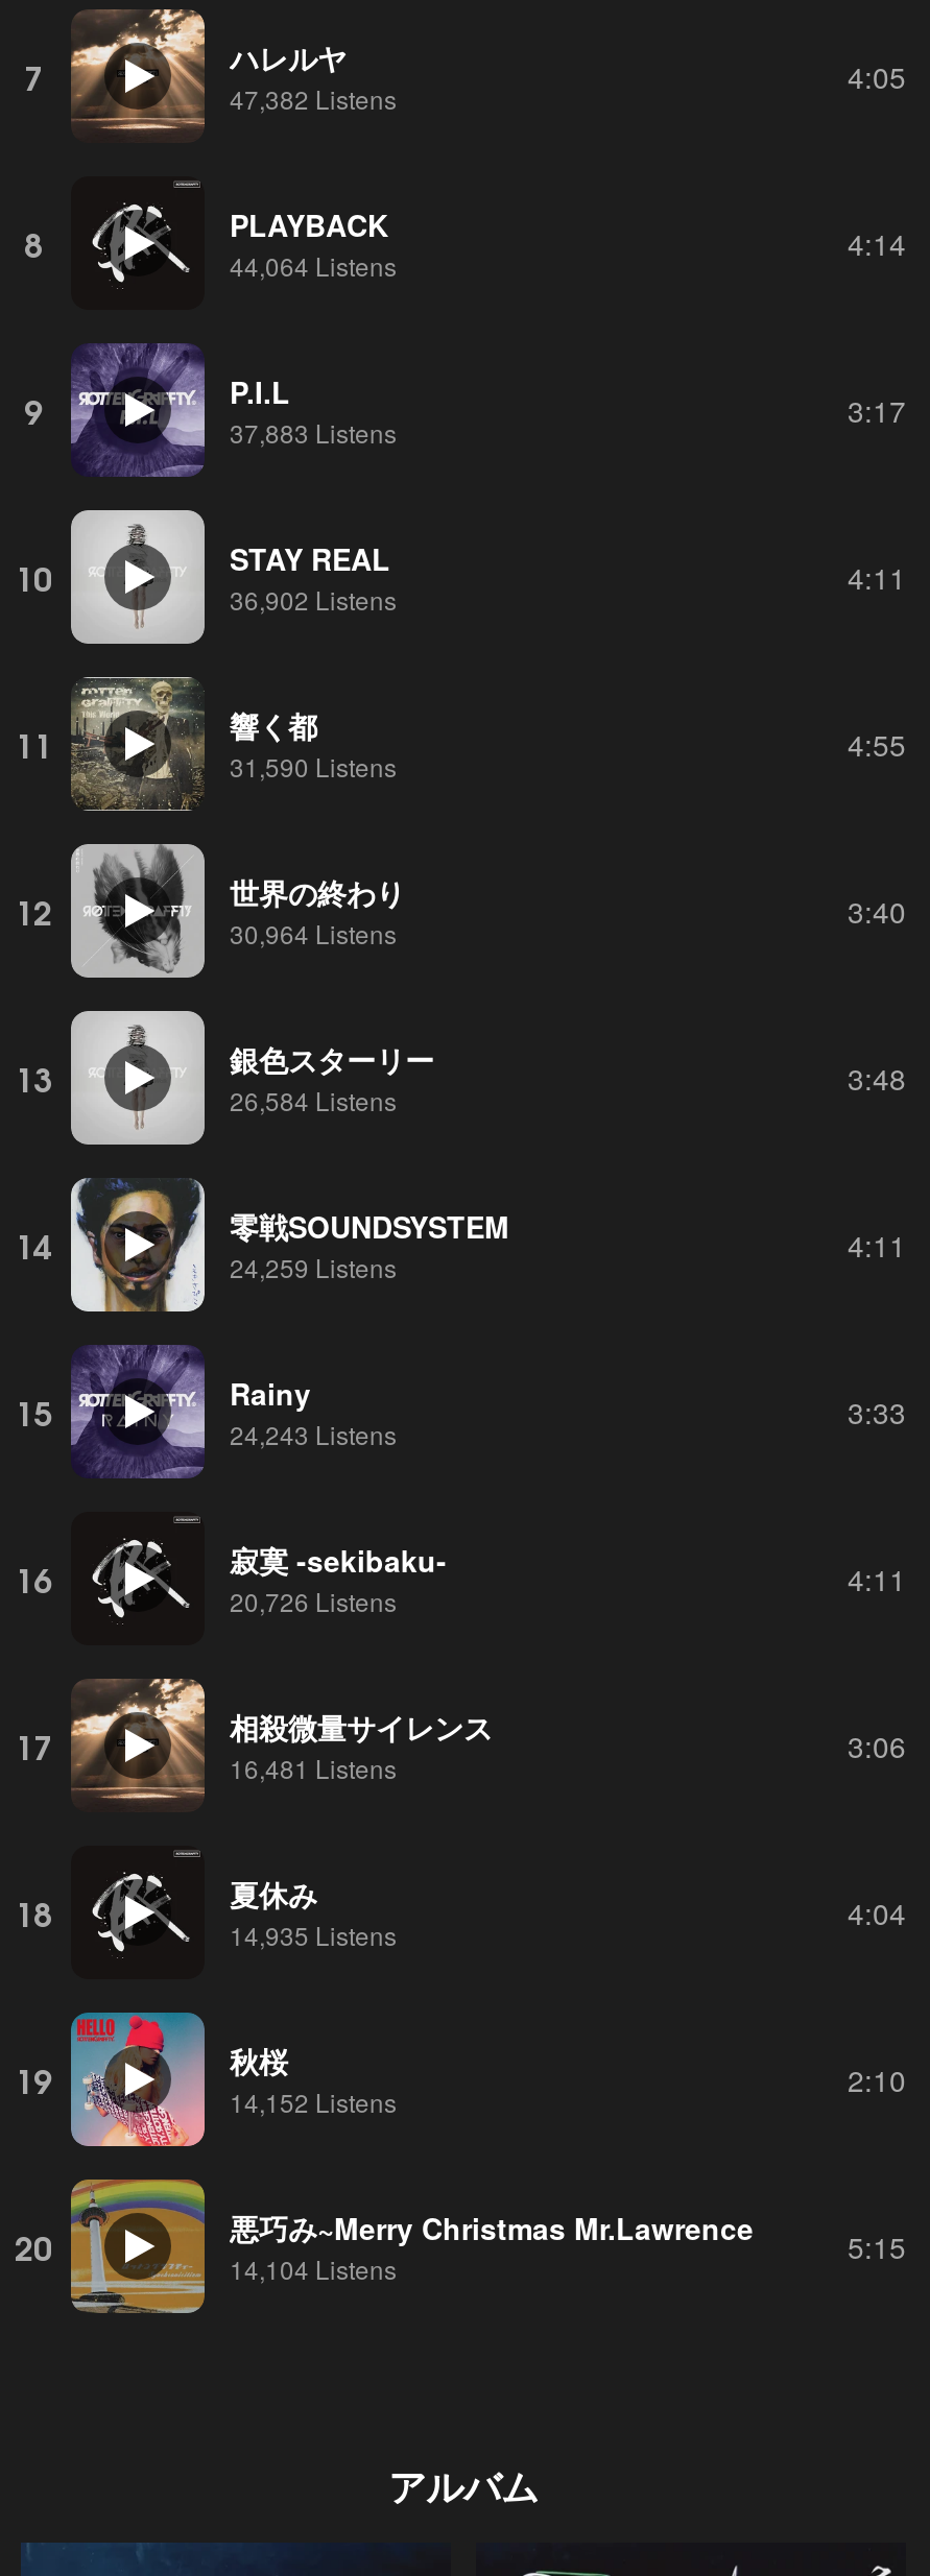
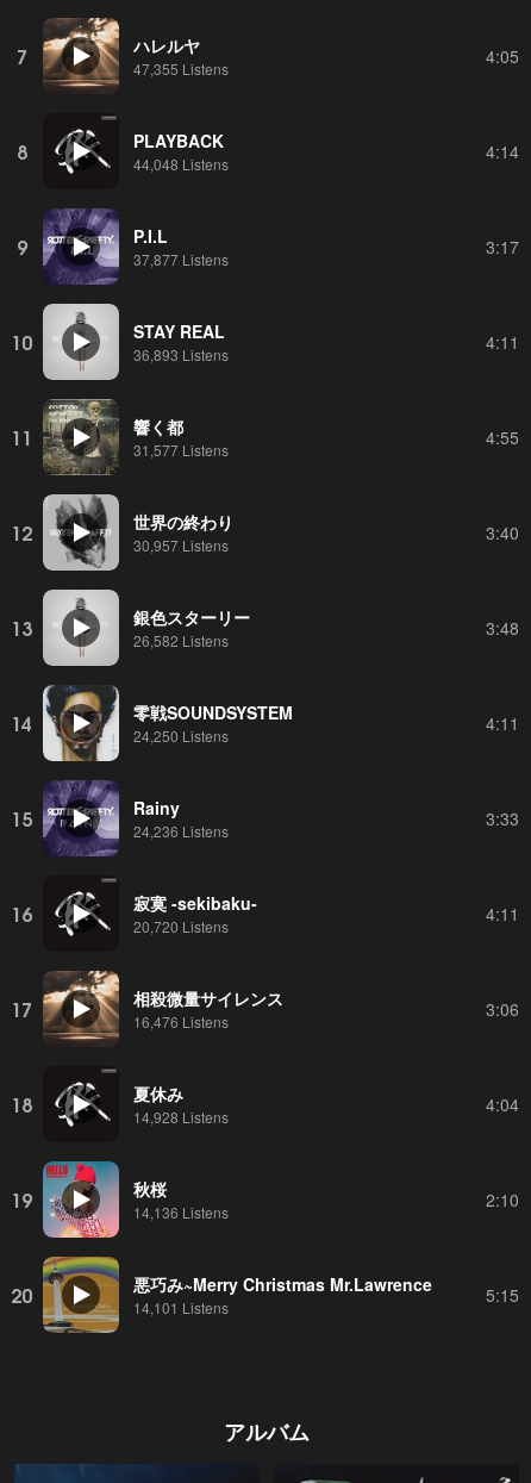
[230,79,397,115] 47,382 Listens -> [133,58,229,78] 47,355 Listens
[230,246,397,282] 44,064 Listens -> [133,153,229,173] 44,048 Listens
[230,413,397,449] 37,883 Listens -> [133,248,229,269] 37,877 Listens
[230,580,397,616] 36,902 Listens -> [133,344,229,364] 36,893 Listens
[230,747,397,783] 31,590 Listens -> [133,439,229,459] 31,577 Listens
[230,914,397,949] 30,964 Listens -> [133,534,229,554] 30,957 Listens
[230,1081,397,1116] 26,584 Listens -> [133,630,229,650] 26,582 Listens
[230,1248,397,1283] 24,259 Listens -> [133,725,229,745] 24,250 Listens
[230,1415,397,1450] 24,243 Listens -> [133,820,229,840] 24,236 Listens
[230,1582,397,1617] 20,726 Listens -> [133,915,229,936] 20,720 Listens
[230,1749,397,1784] 16,481 Listens -> [133,1011,229,1031] 16,476 Listens
[230,1916,397,1951] 14,935 Listens -> [133,1106,229,1126] 14,928 Listens
[230,2083,397,2118] 14,152 Listens -> [133,1201,229,1222] 14,136 Listens
[230,2249,397,2285] 14,104 Listens -> [133,1297,229,1317] 14,101 Listens

